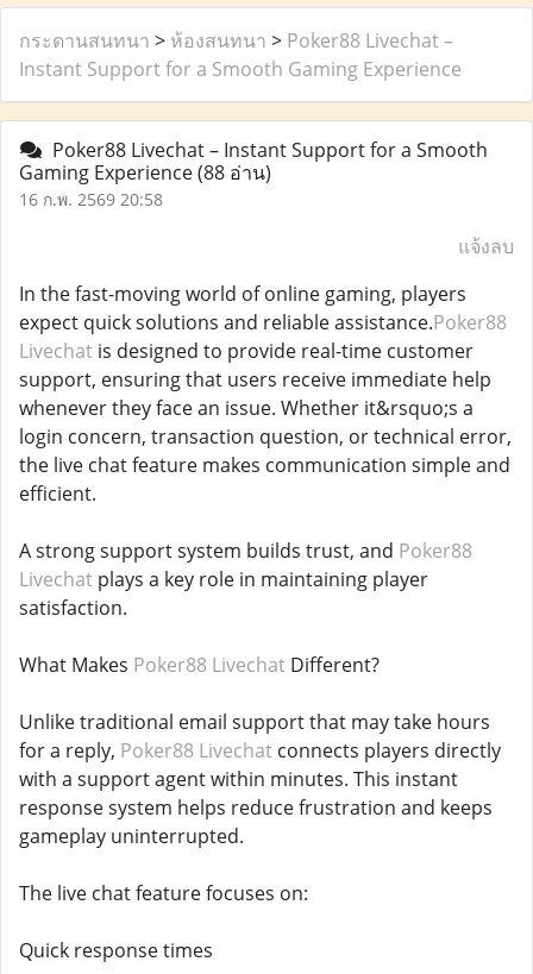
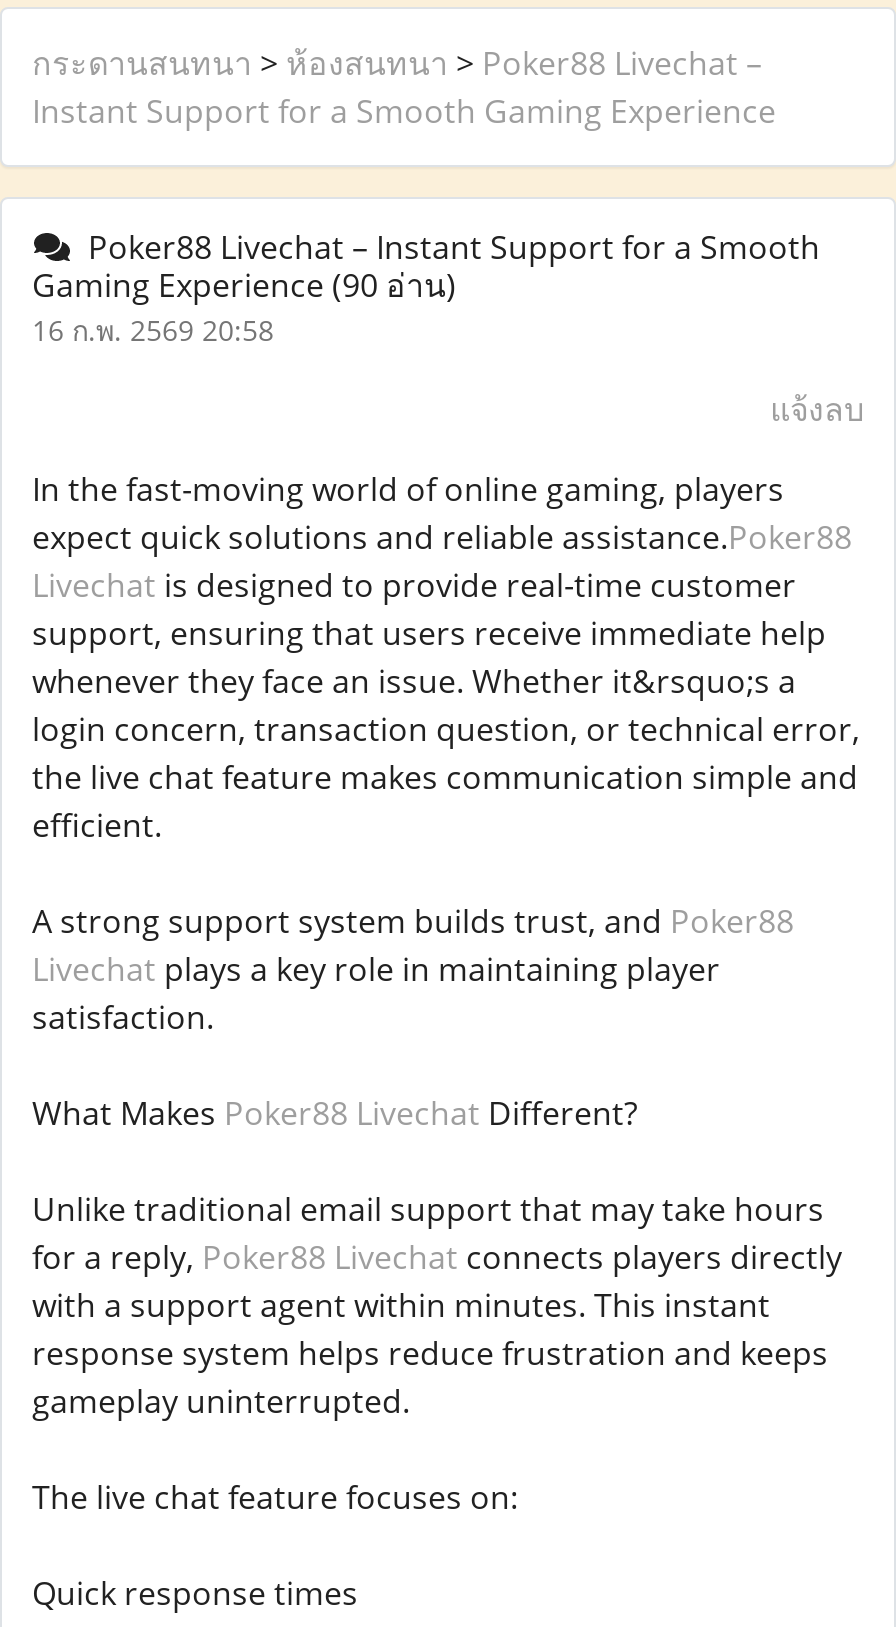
[19,159,271,186] Gaming Experience (88 อ่าน) -> [32,263,456,307] Gaming Experience (90 อ่าน)

